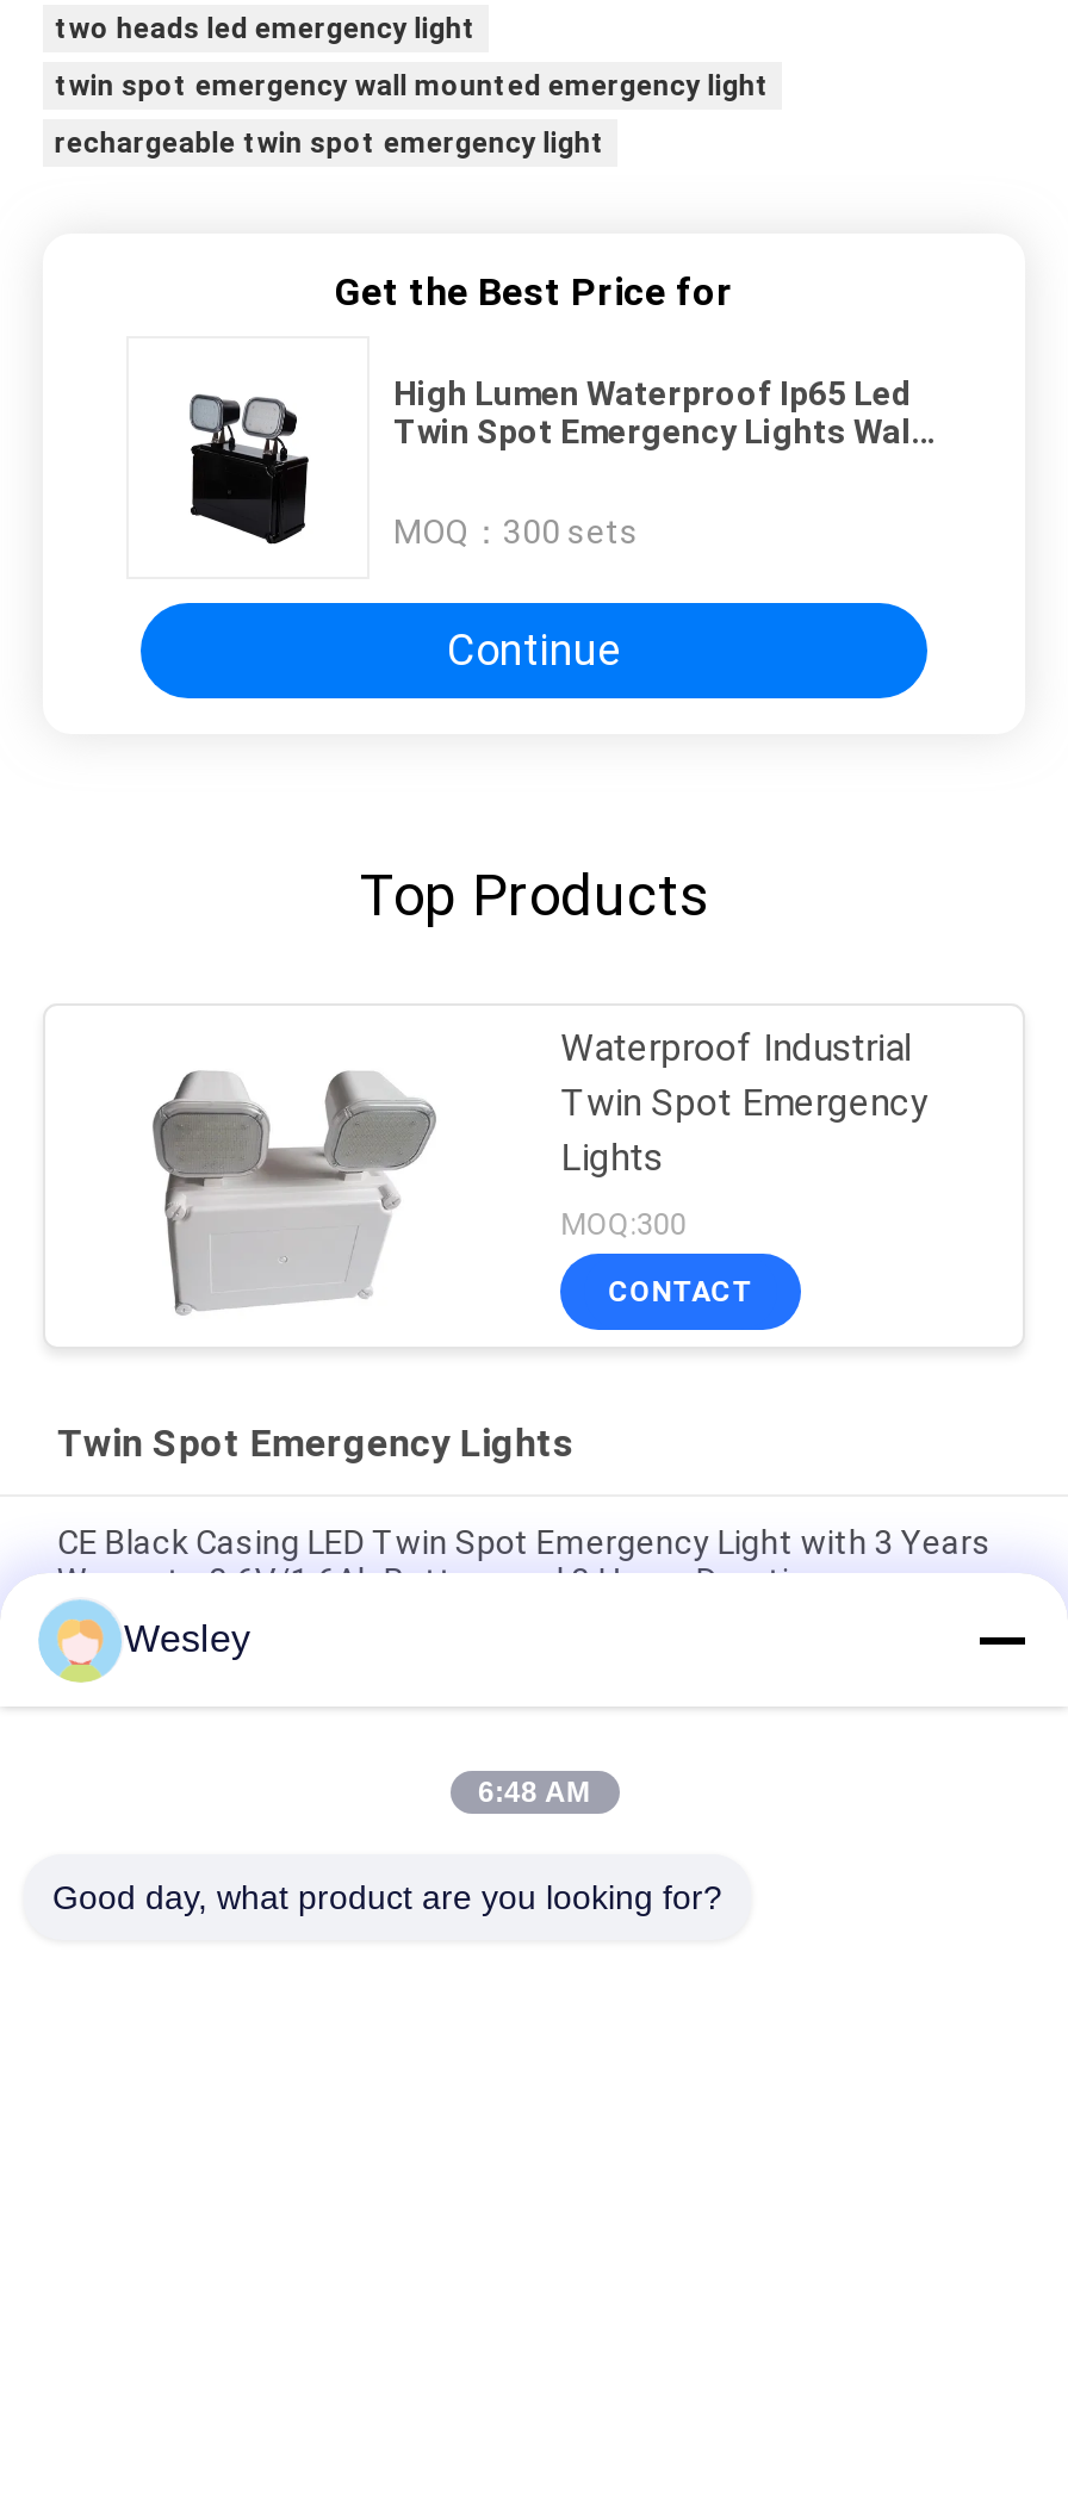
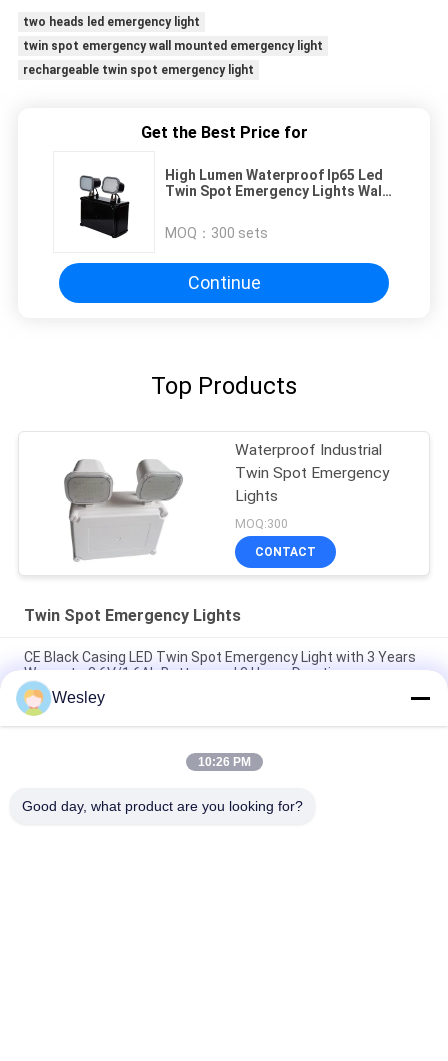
[478,1776,590,1809] 6:48 AM -> [197,755,250,769] 10:26 PM

